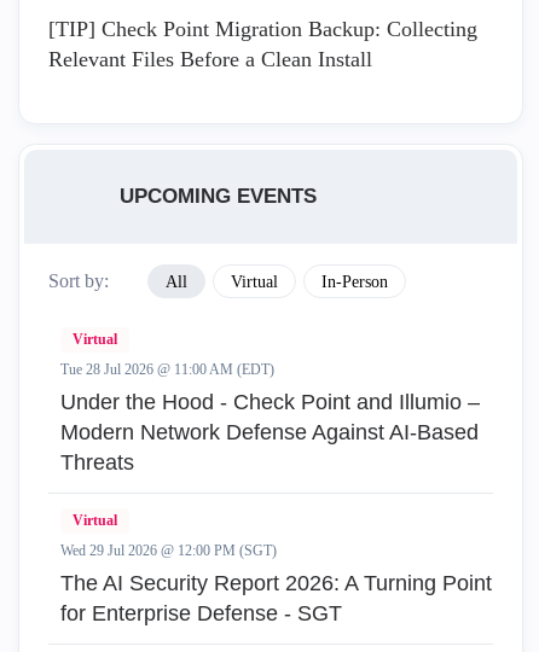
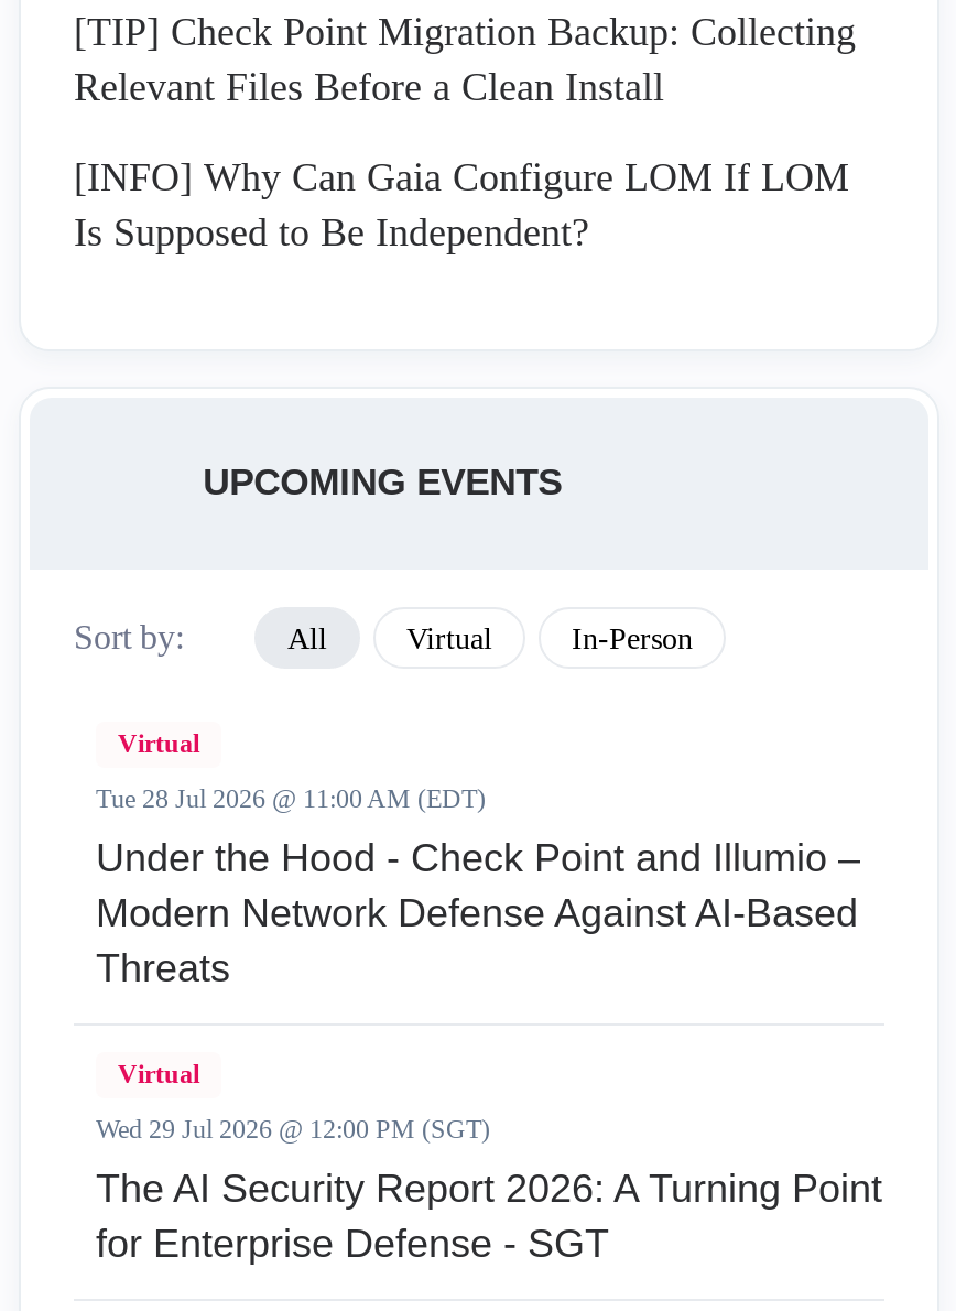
none -> [74,155,849,254] [INFO] Why Can Gaia Configure LOM If LOM | Is Supposed to Be Independent?

